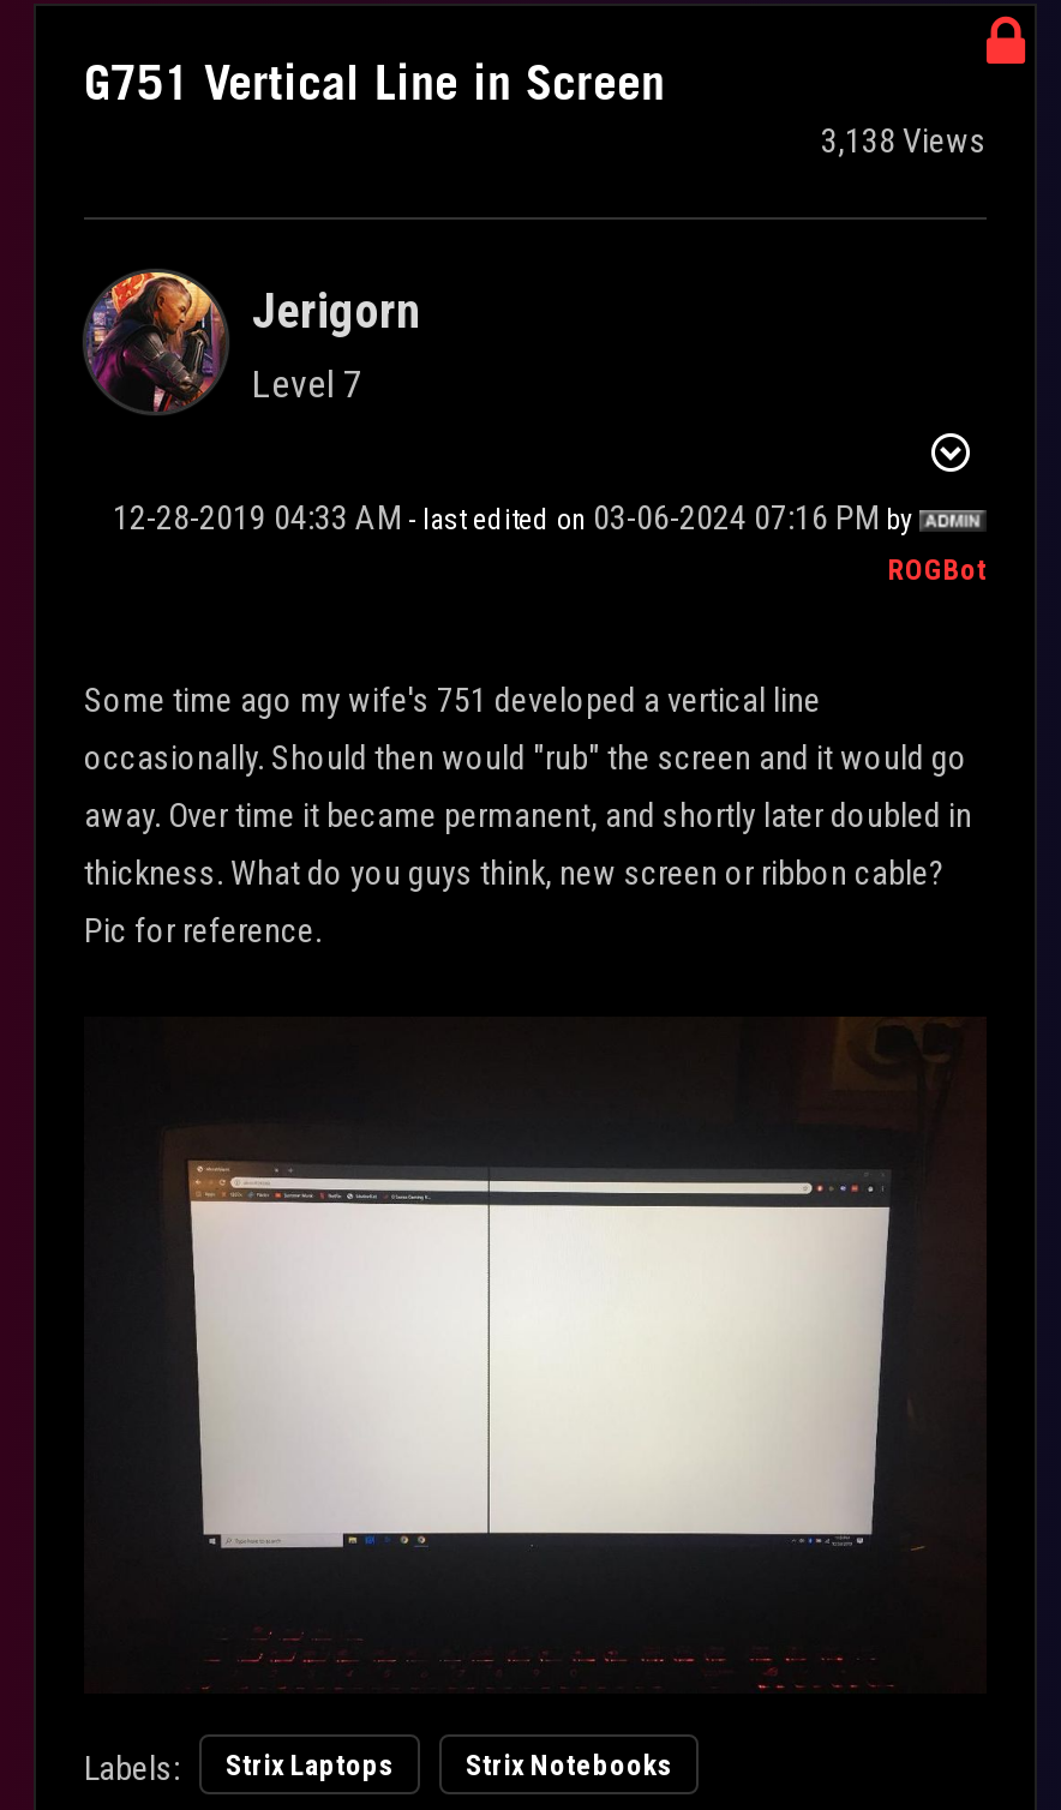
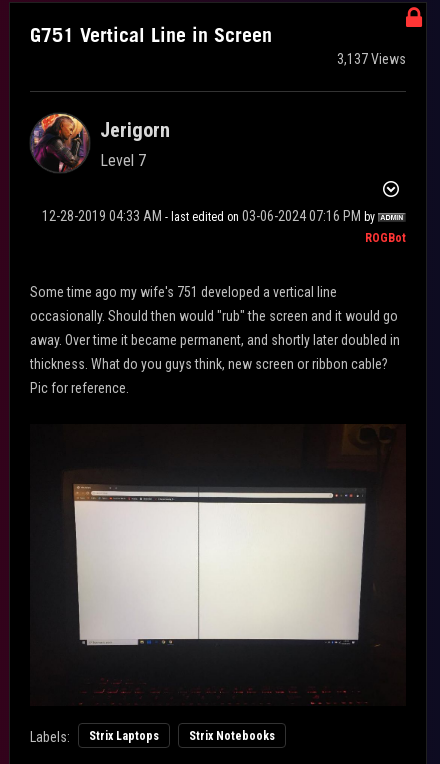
[821,121,987,160] 3,138 Views -> [337,51,406,67] 3,137 Views

